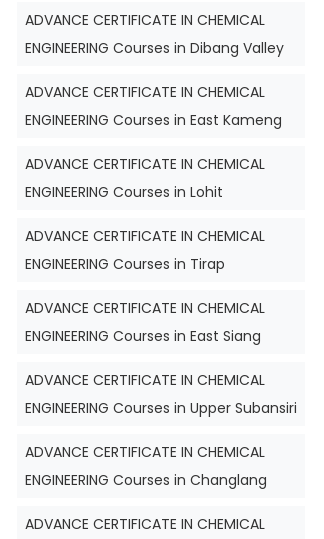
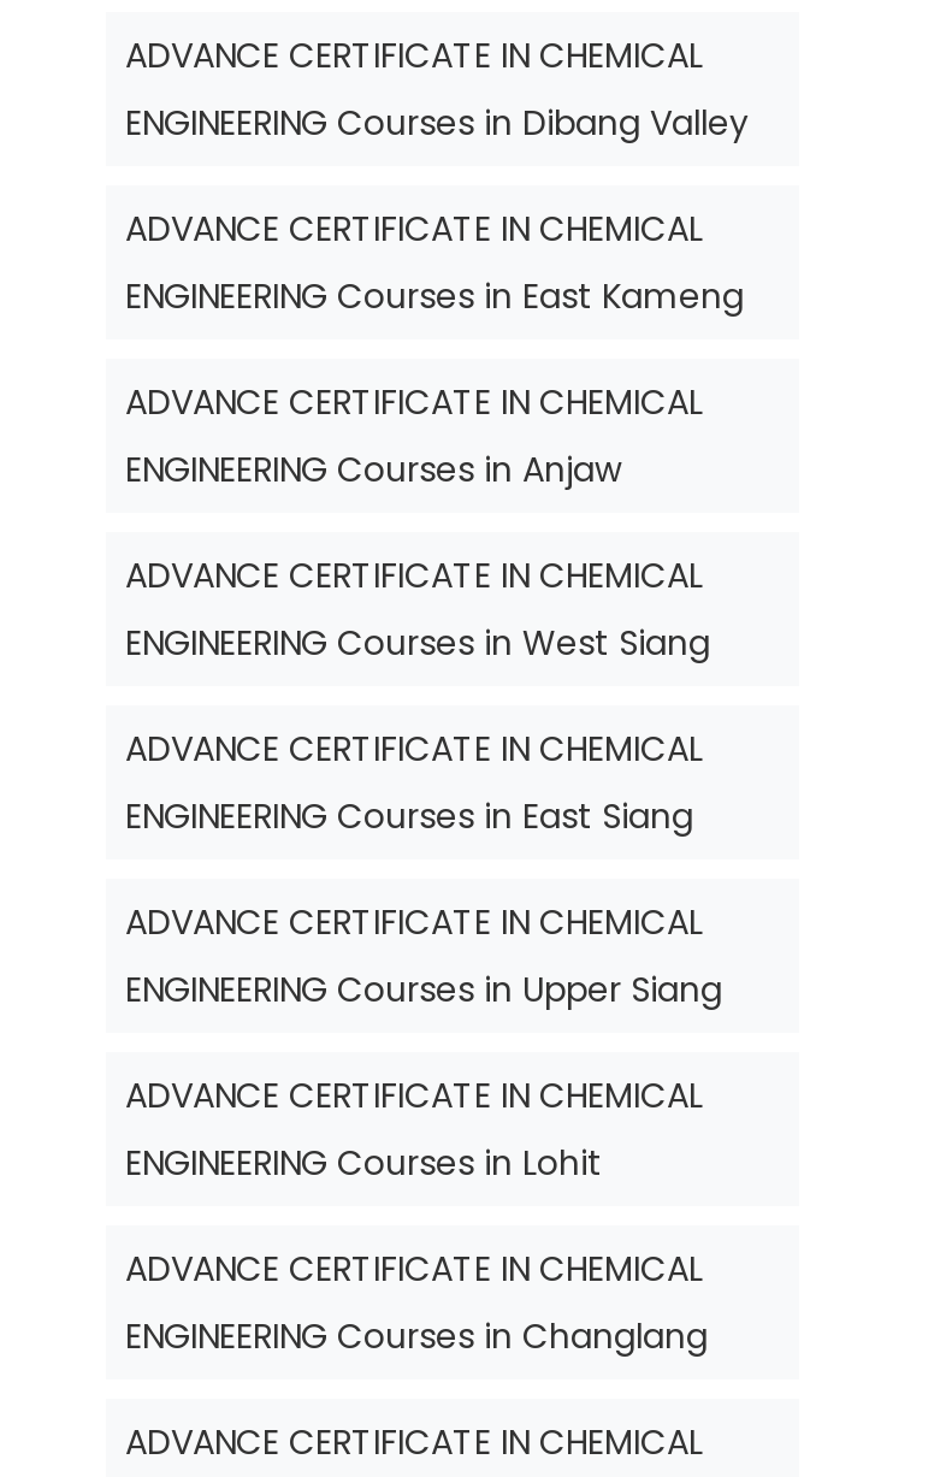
none -> [125,445,621,494] ENGINEERING Courses in Anjaw
moved [25,182,223,202] -> [125,1139,602,1187]: ENGINEERING Courses in Lohit
[25,254,225,274] ENGINEERING Courses in Tirap -> [125,619,710,667] ENGINEERING Courses in West Siang
[25,398,297,418] ENGINEERING Courses in Upper Subansiri -> [125,965,722,1119] ENGINEERING Courses in Upper Siang | ADVANCE CERTIFICATE IN CHEMICAL

